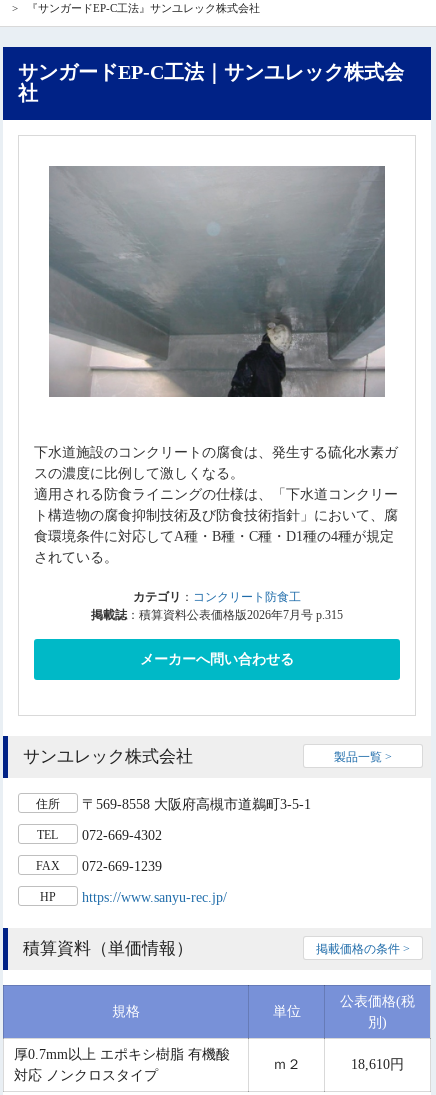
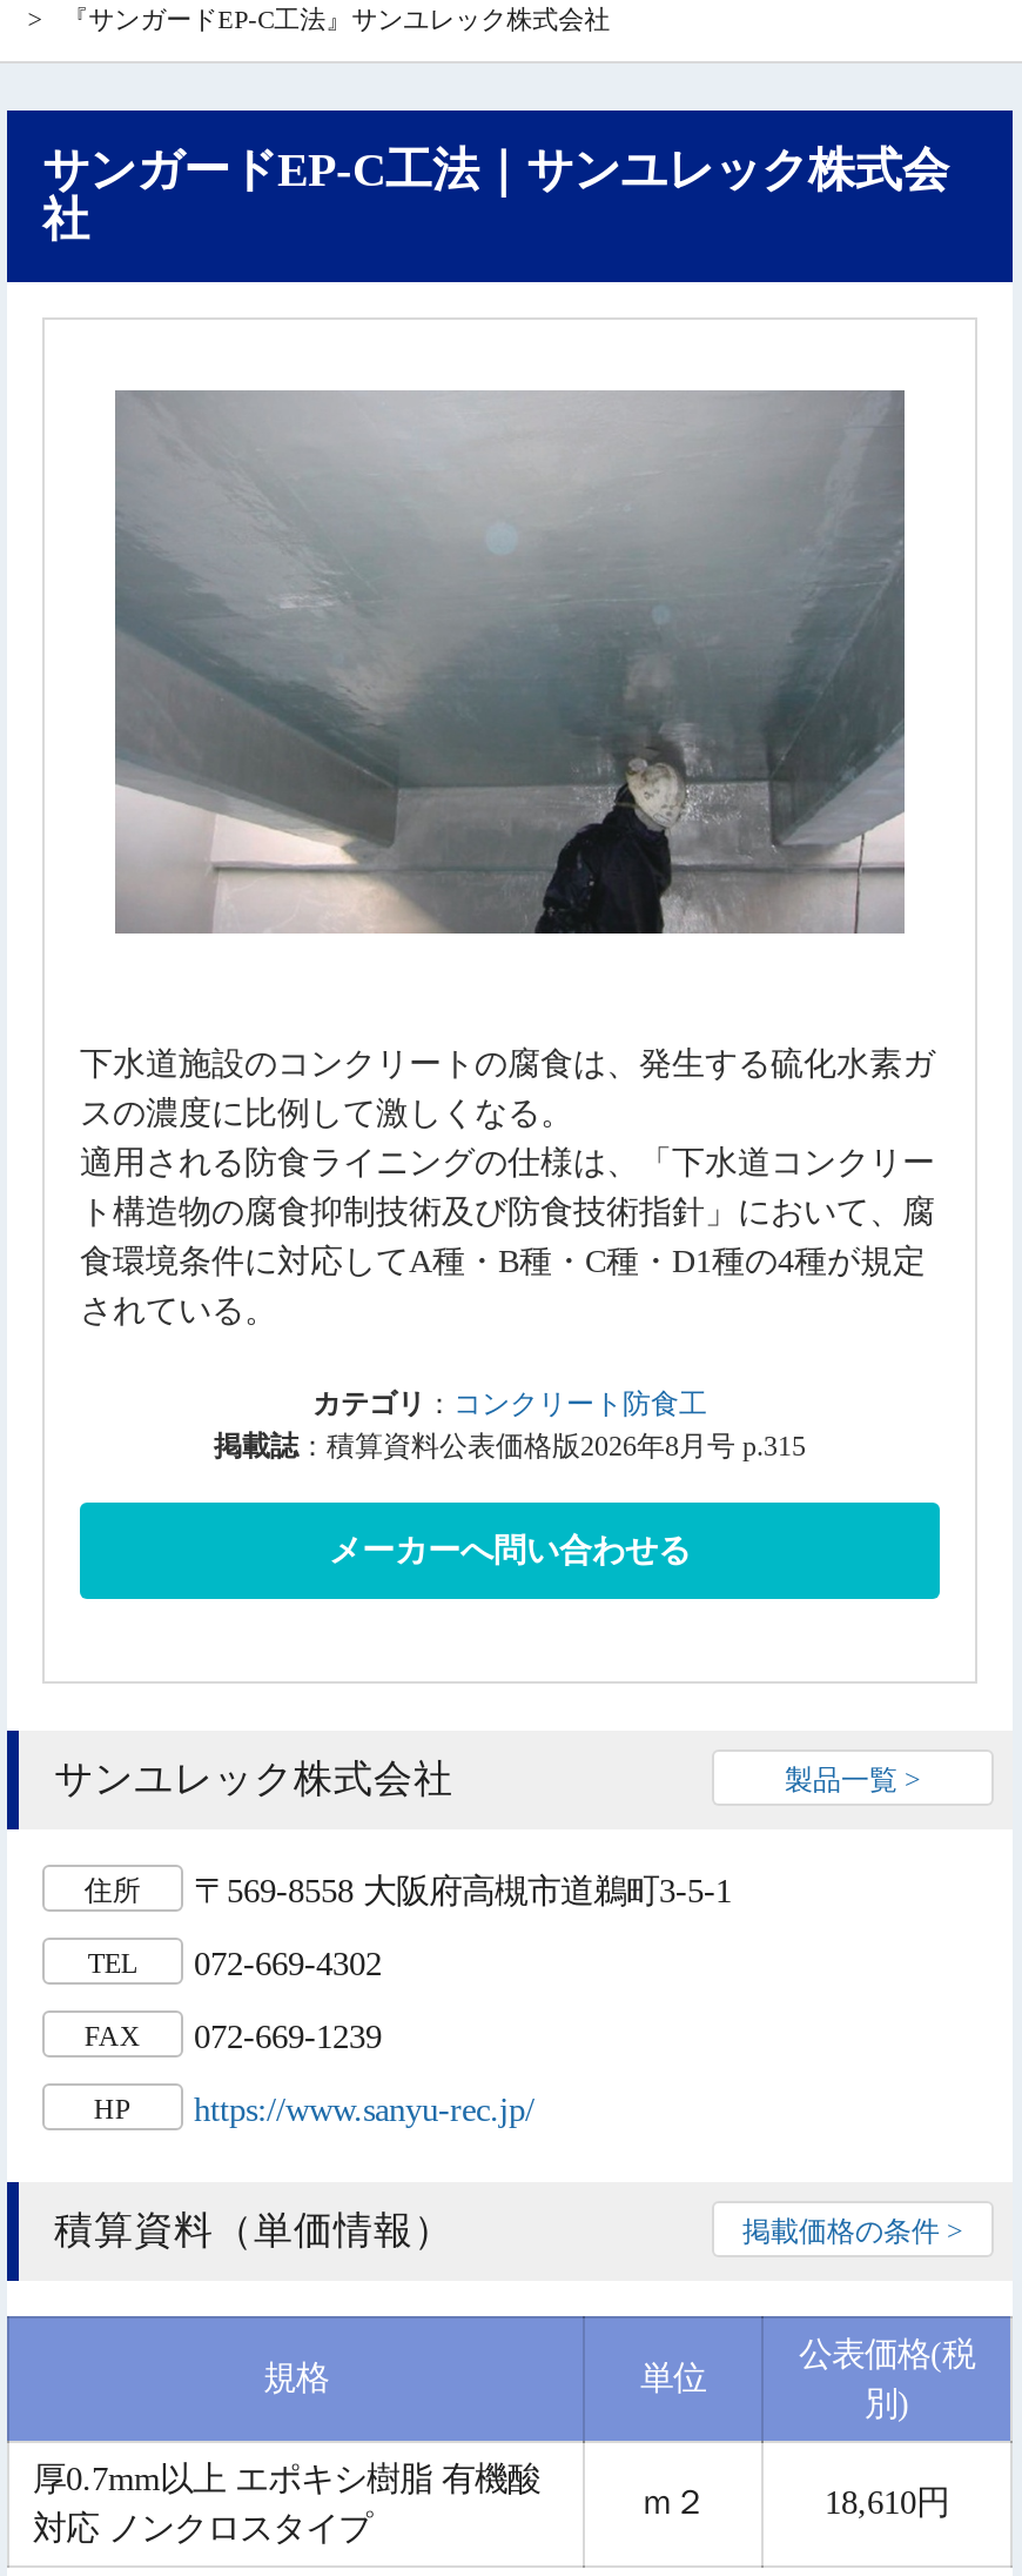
[91,608,343,622] 掲載誌：積算資料公表価格版2026年7月号 p.315 -> [214,1429,806,1462] 掲載誌：積算資料公表価格版2026年8月号 p.315

